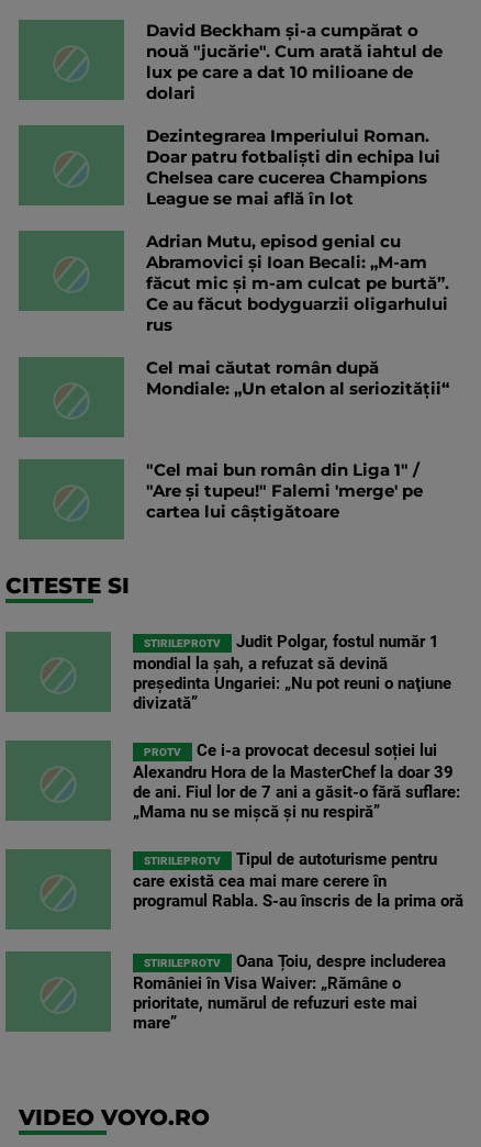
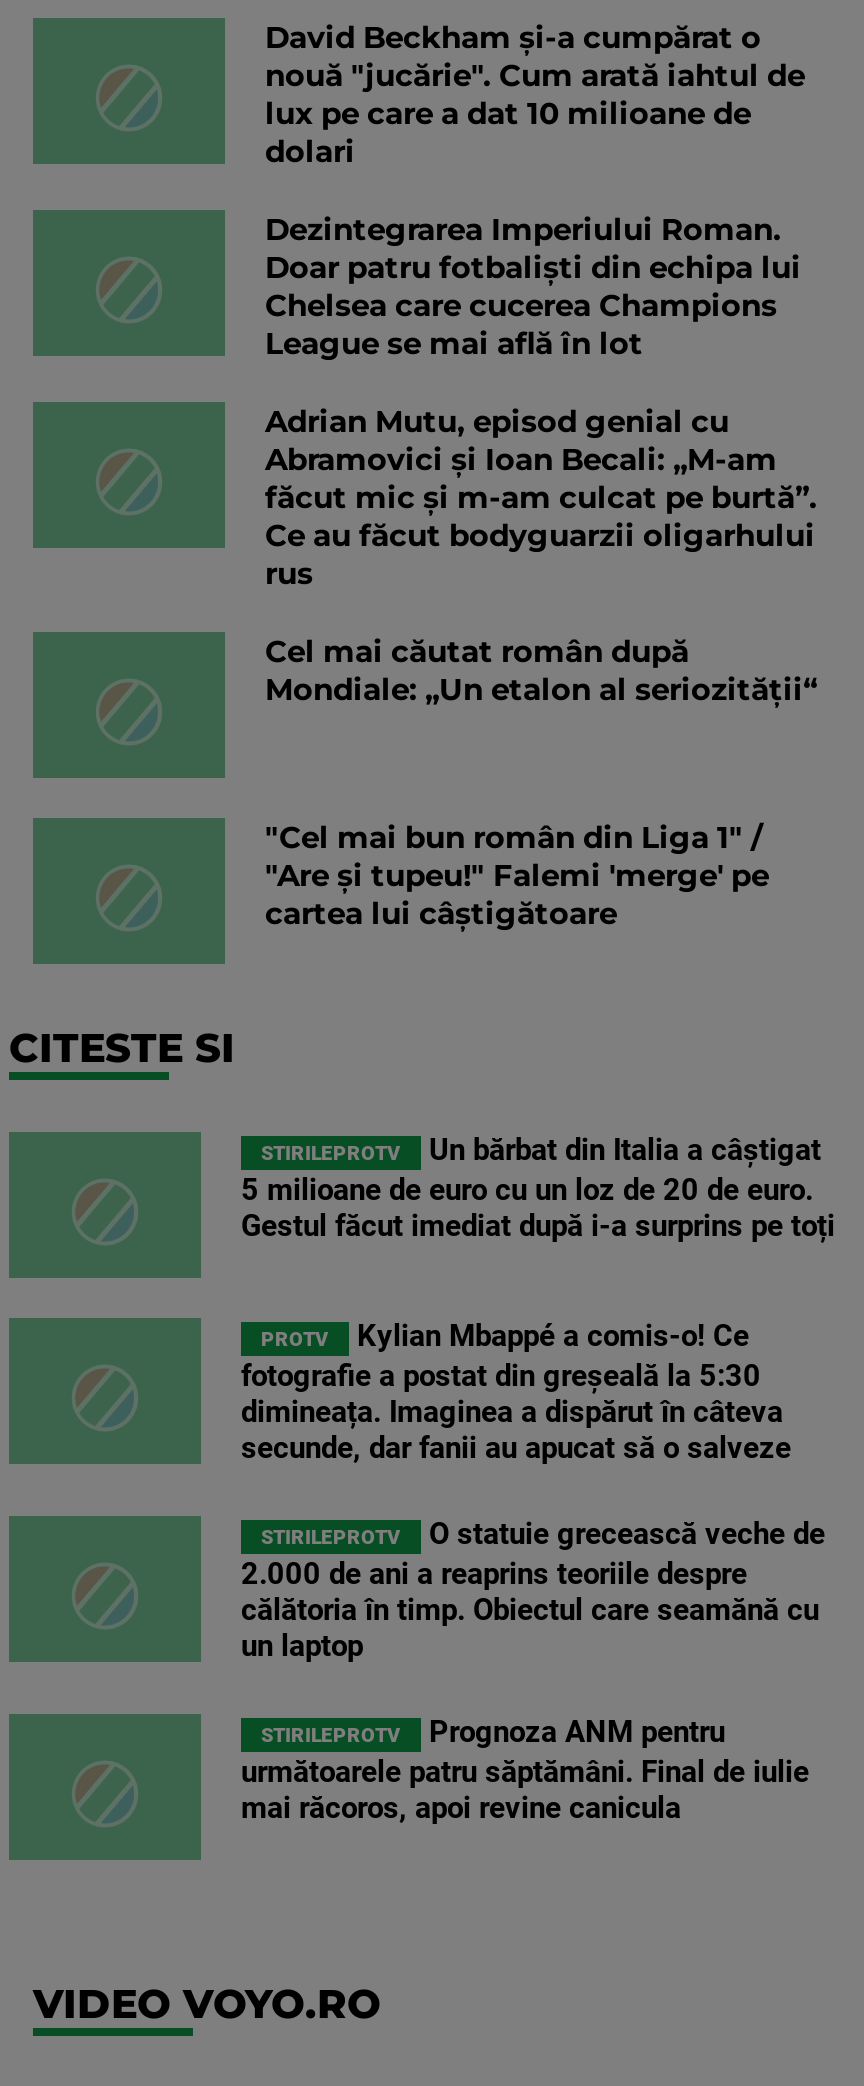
[133,632,451,713] Judit Polgar, fostul număr 1 | mondial la şah, a refuzat să devină | preşedinta Ungariei: „Nu pot reuni o naţiune | divizată” -> [241,1132,835,1244] Un bărbat din Italia a câștigat | 5 milioane de euro cu un loz de 20 de euro. | Gestul făcut imediat după i-a surprins pe toți
[133,740,460,822] Ce i-a provocat decesul soției lui | Alexandru Hora de la MasterChef la doar 39 | de ani. Fiul lor de 7 ani a găsit-o fără suflare: | „Mama nu se mișcă și nu respiră” -> [241,1318,791,1466] Kylian Mbappé a comis-o! Ce | fotografie a postat din greșeală la 5:30 | dimineața. Imaginea a dispărut în câteva | secunde, dar fanii au apucat să o salveze
[133,849,463,911] Tipul de autoturisme pentru | care există cea mai mare cerere în | programul Rabla. S-au înscris de la prima oră -> [241,1516,825,1664] O statuie grecească veche de | 2.000 de ani a reaprins teoriile despre | călătoria în timp. Obiectul care seamănă cu | un laptop
[133,951,446,1033] Oana Țoiu, despre includerea | României în Visa Waiver: „Rămâne o | prioritate, numărul de refuzuri este mai | mare” -> [241,1714,809,1826] Prognoza ANM pentru | următoarele patru săptămâni. Final de iulie | mai răcoros, apoi revine canicula

